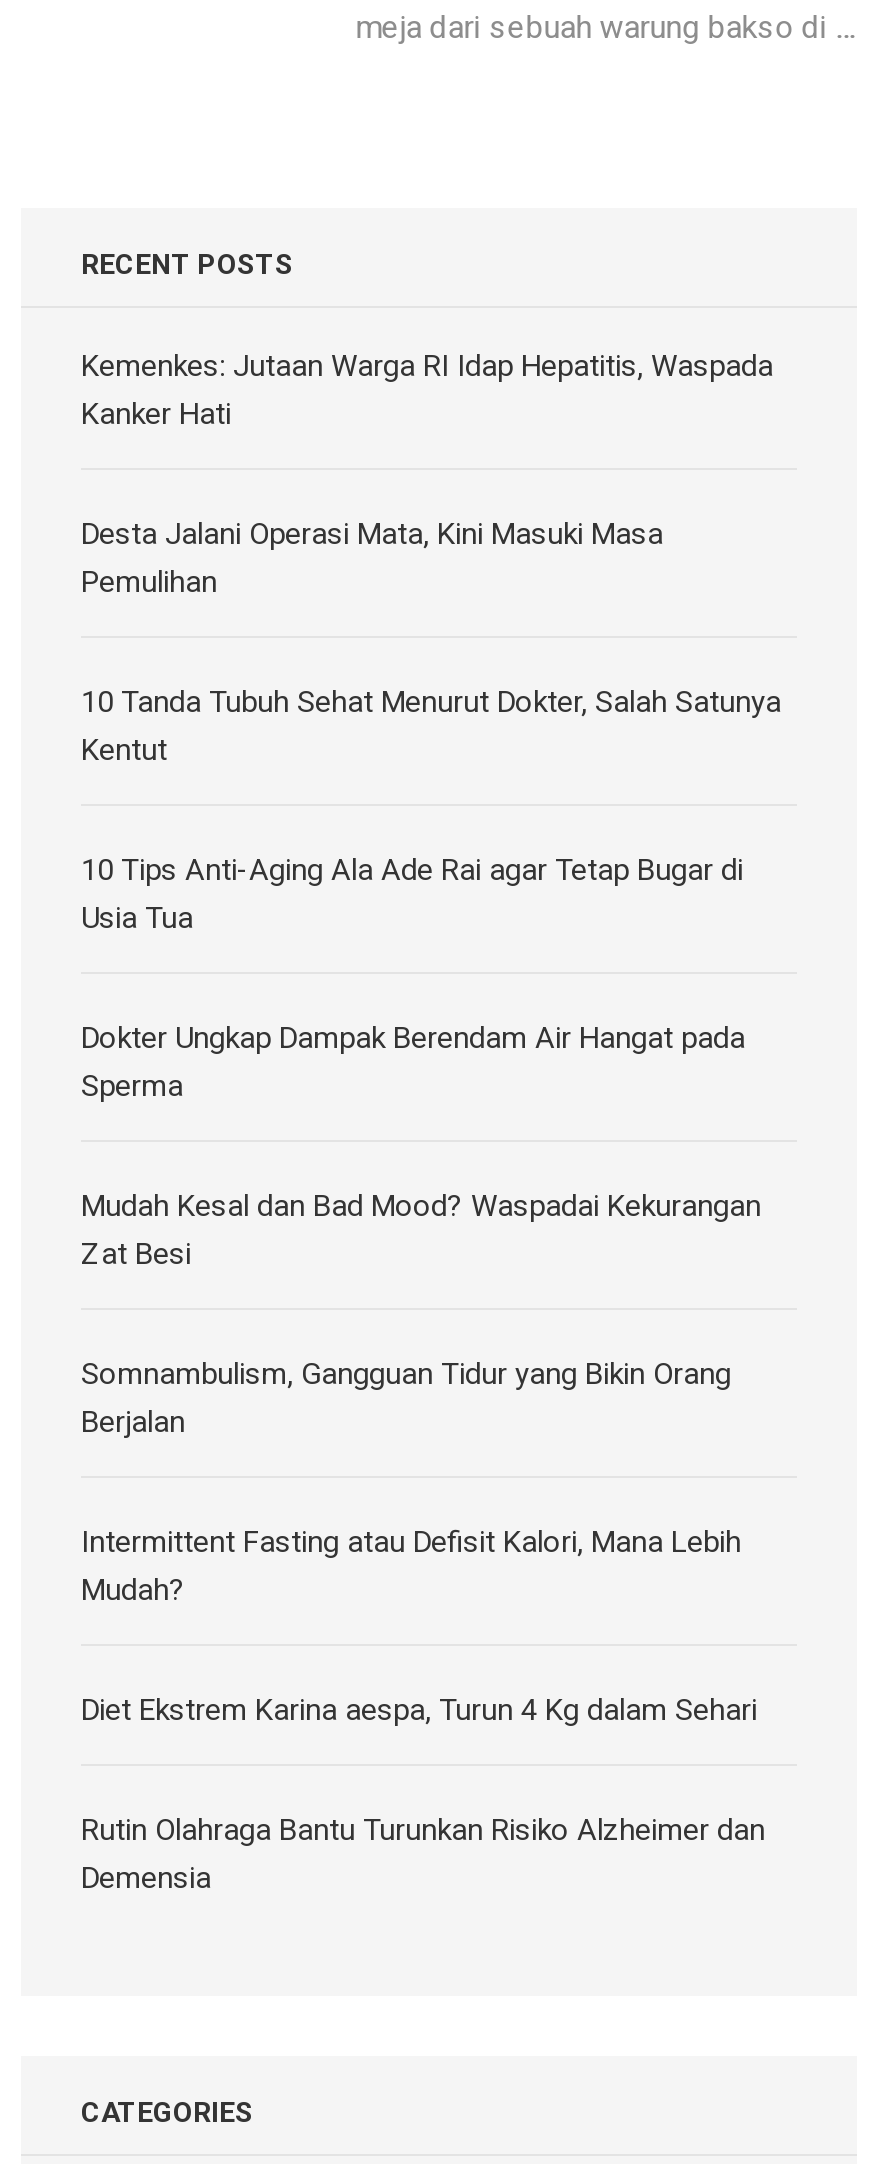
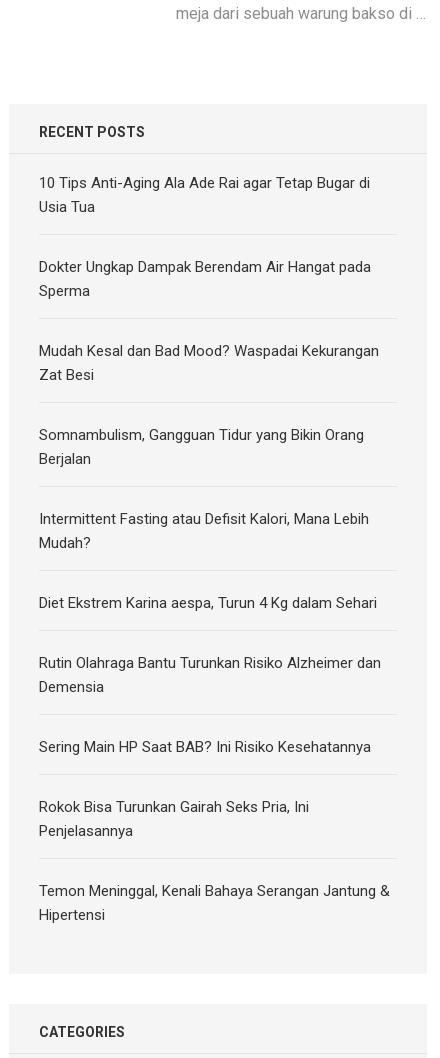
[81,347,781,767] Kemenkes: Jutaan Warga RI Idap Hepatitis, Waspada | Kanker Hati | Desta Jalani Operasi Mata, Kini Masuki Masa | Pemulihan | 10 Tanda Tubuh Sehat Menurut Dokter, Salah Satunya | Kentut -> none
moved [81,851,765,1895] -> [39,173,381,695]: 10 Tips Anti-Aging Ala Ade Rai agar Tetap Bugar di | Usia Tua | Dokter Ungkap Dampak Berendam Air Hangat pada | ... | Rutin Olahraga Bantu Turunkan Risiko Alzheimer dan | Demensia
none -> [39,737,390,923] Sering Main HP Saat BAB? Ini Risiko Kesehatannya | Rokok Bisa Turunkan Gairah Seks Pria, Ini | Penjelasannya | Temon Meninggal, Kenali Bahaya Serangan Jantung & | Hipertensi

